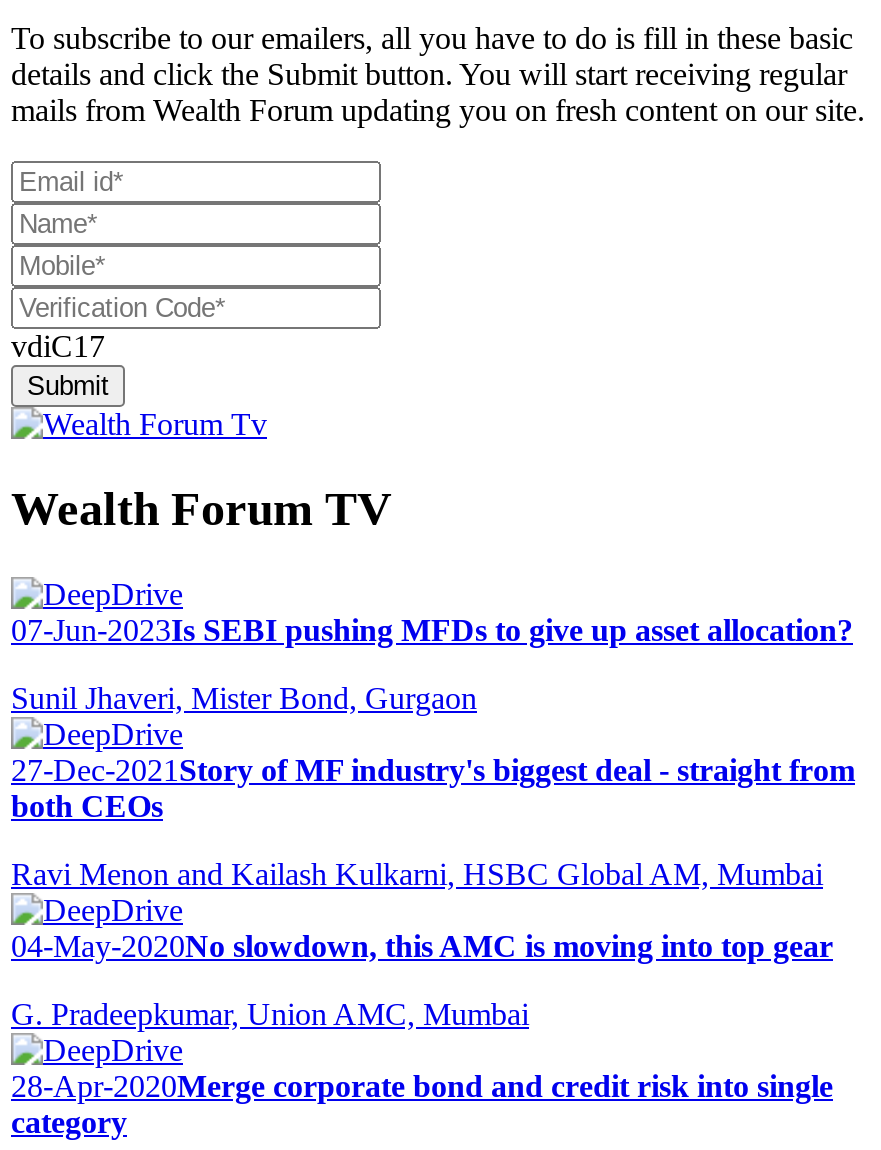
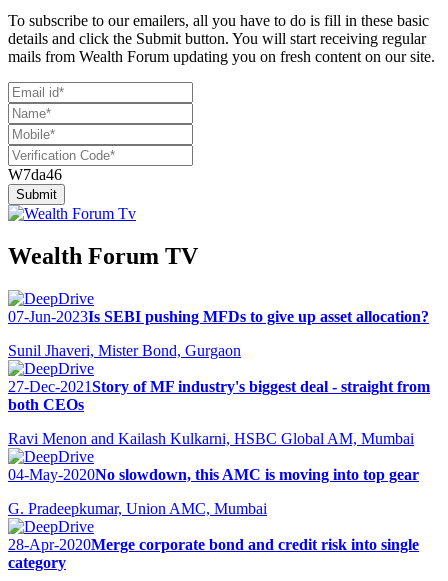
[11,328,105,362] vdiC17 -> [8,166,62,183] W7da46

